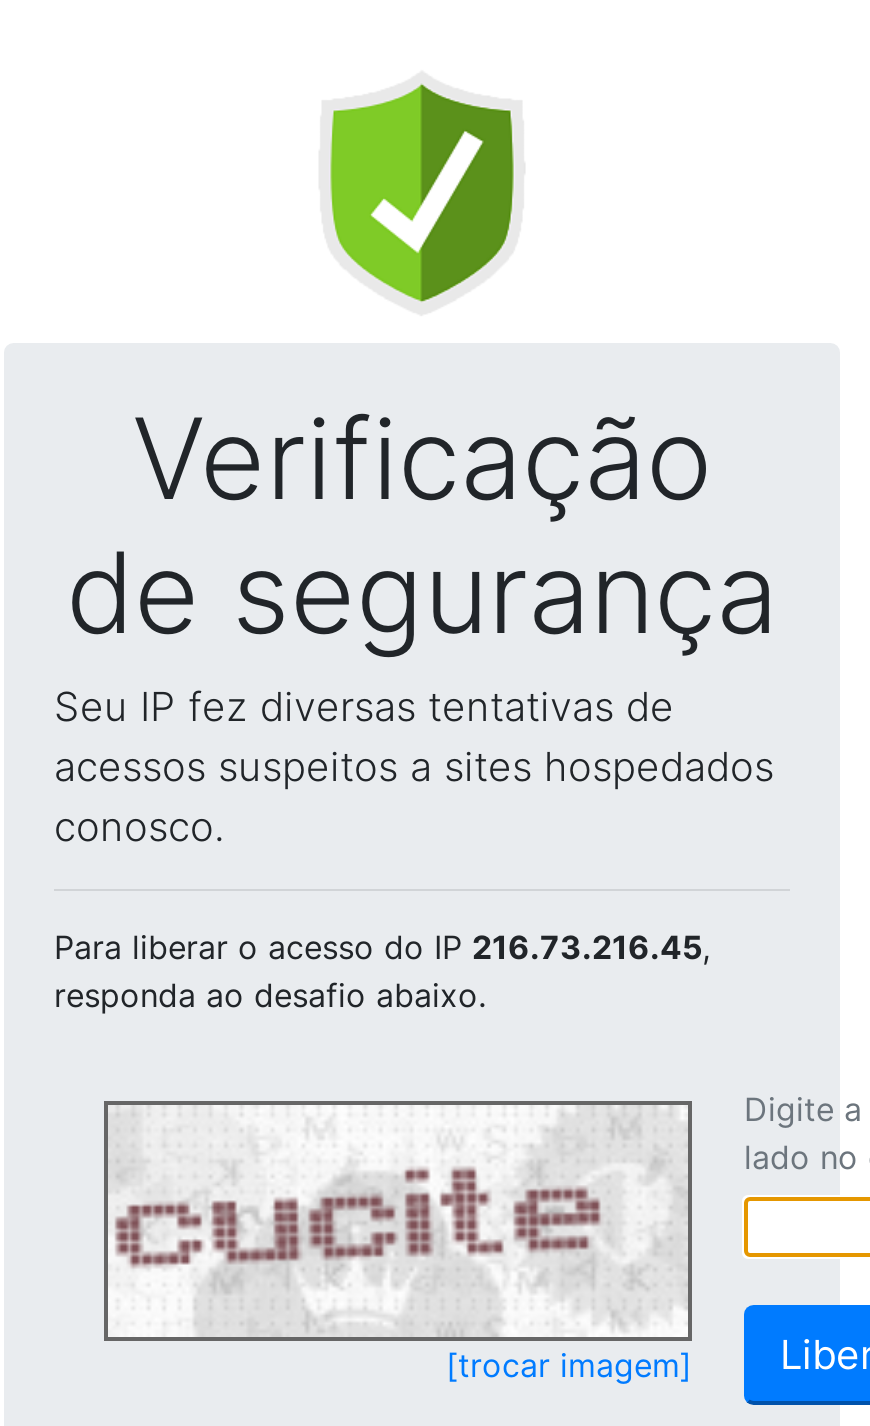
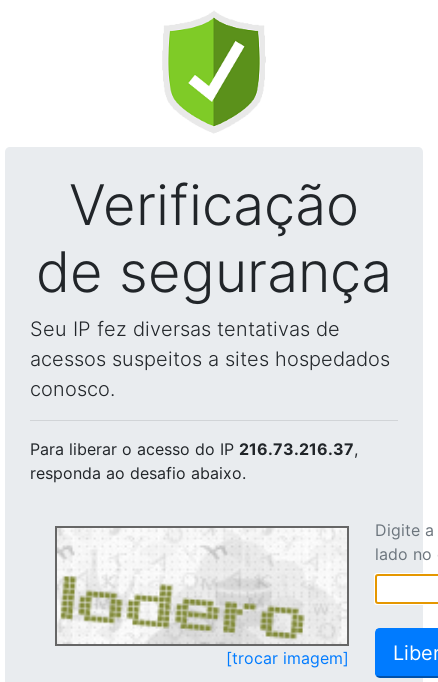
[54,927,710,967] Para liberar o acesso do IP 216.73.216.45, -> [30,439,358,459] Para liberar o acesso do IP 216.73.216.37,
[114,1113,682,1331] [image] -> [60,532,345,642] [image]

